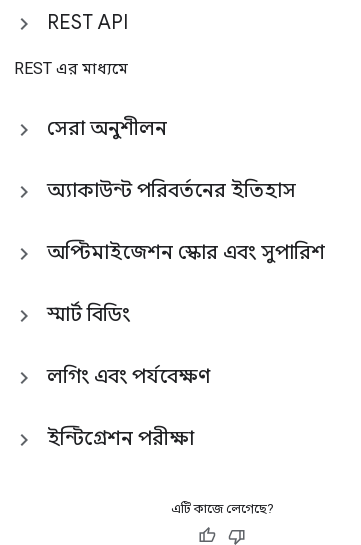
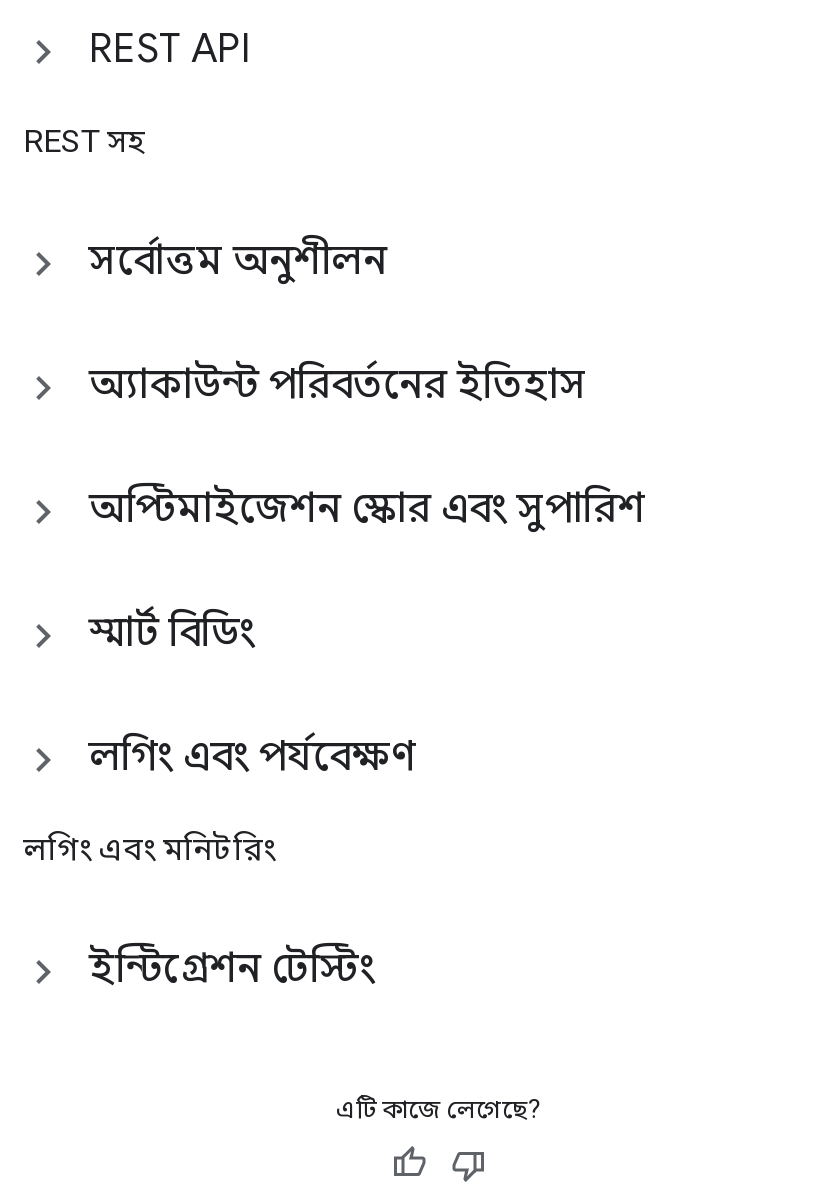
[14,59,128,78] REST এর মাধ্যমে -> [23,122,145,160] REST সহ
[42,116,167,141] সেরা অনুশীলন -> [79,236,387,286] সর্বোত্তম অনুশীলন
[42,426,194,451] ইন্টিগ্রেশন পরীক্ষা -> [23,830,375,994] লগিং এবং মনিটরিং | ইন্টিগ্রেশন টেস্টিং

